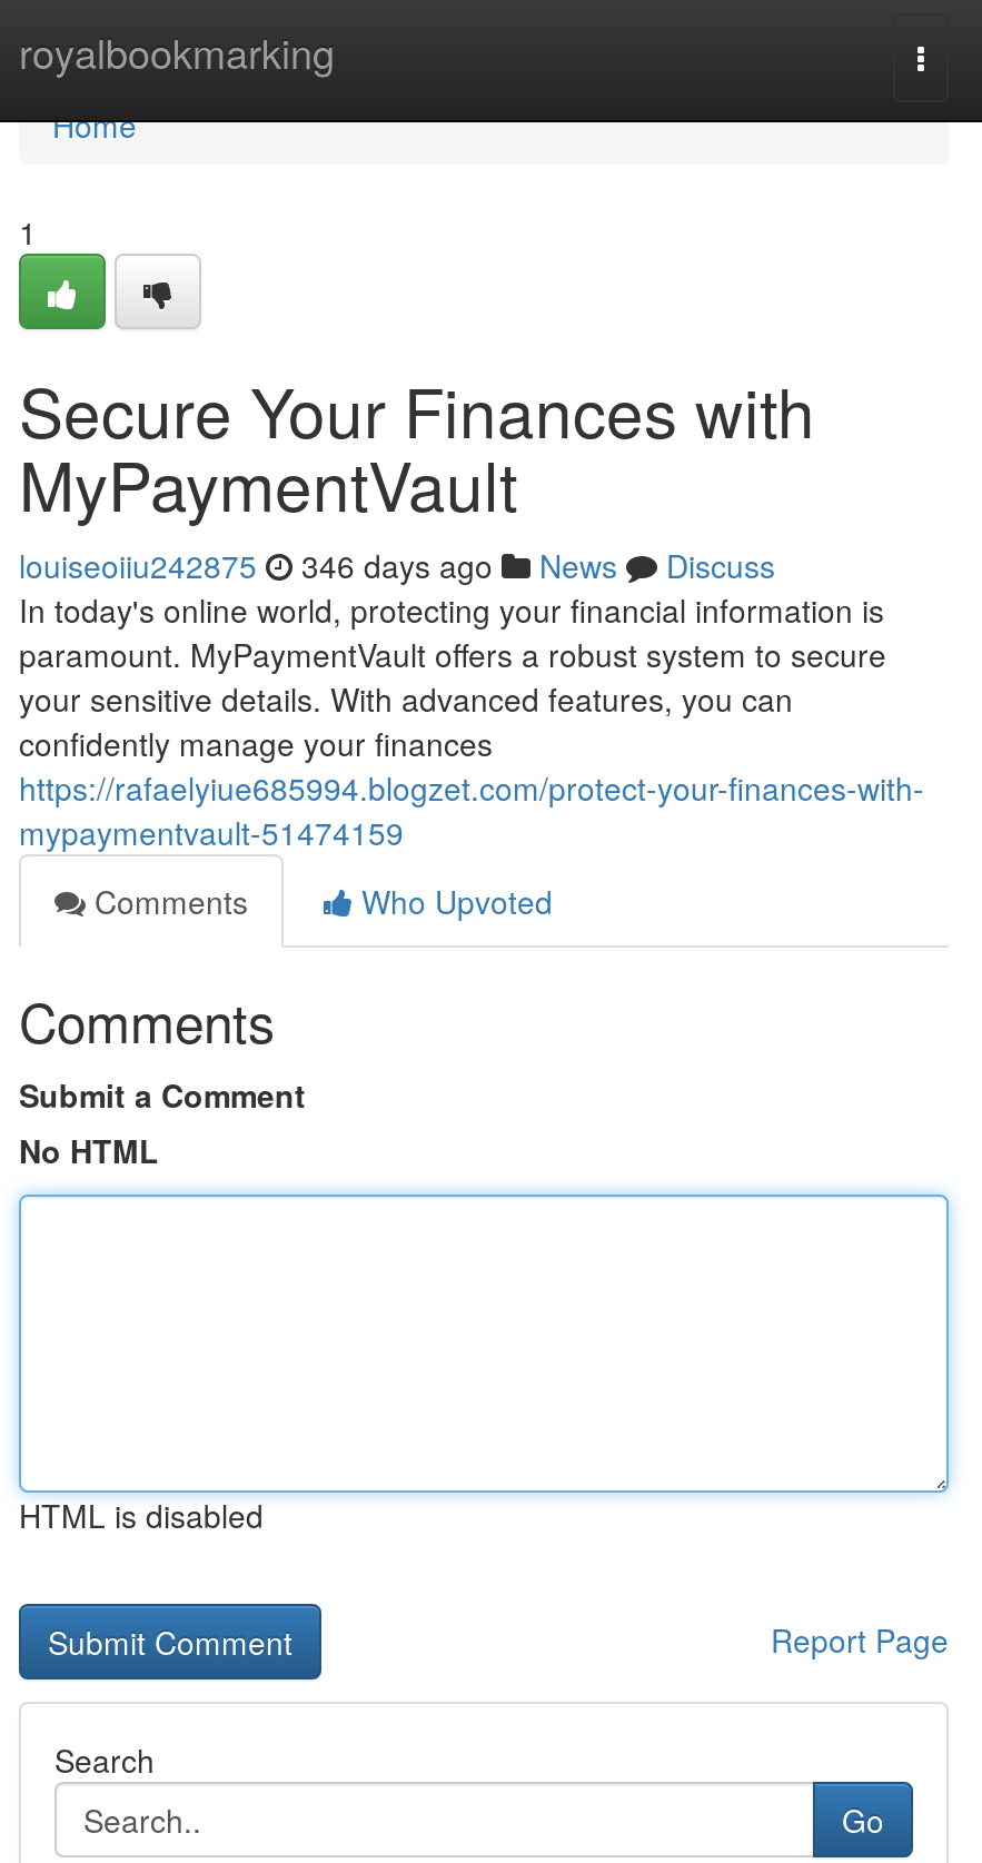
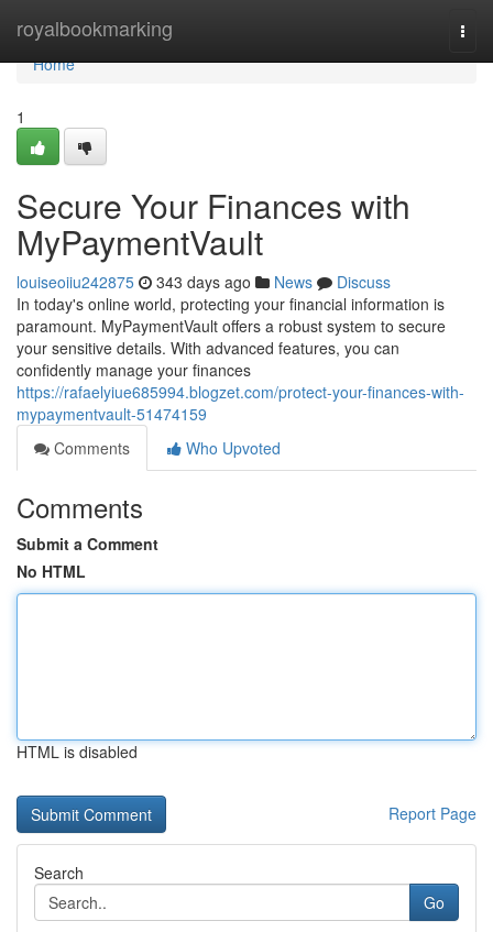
[19,543,775,587] louiseoiiu242875 346 days ago News Discuss -> [17,271,391,293] louiseoiiu242875 343 days ago News Discuss

